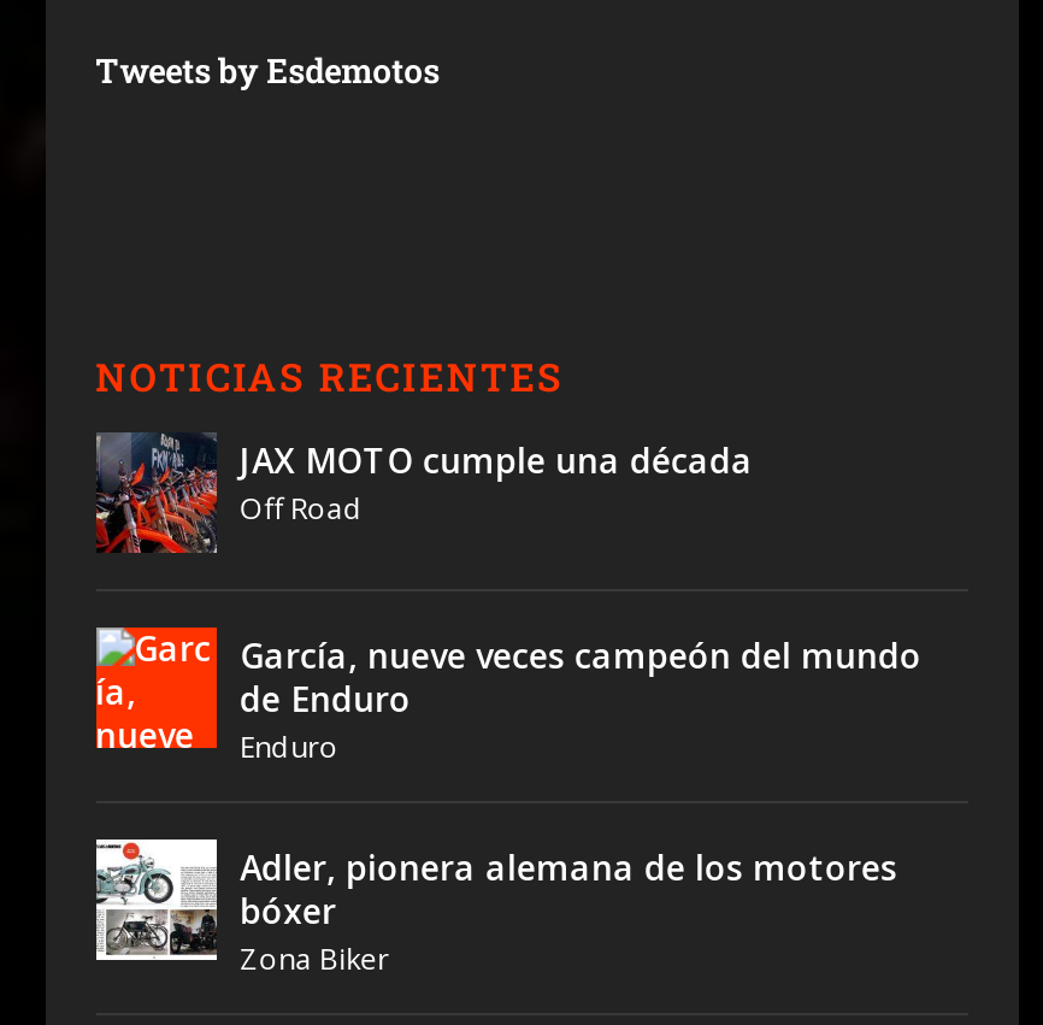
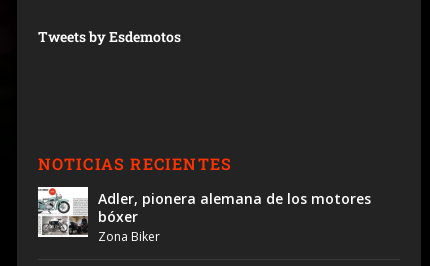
[94,431,922,768] [image] | JAX MOTO cumple una década | Off Road | García, nueve veces campeón del mundo | de Enduro | Enduro -> none
[94,624,205,752] [image] -> none

